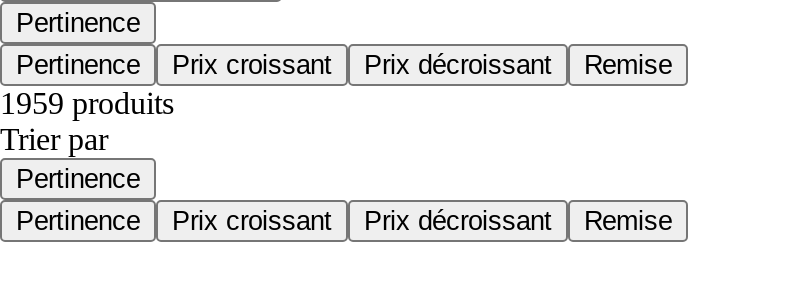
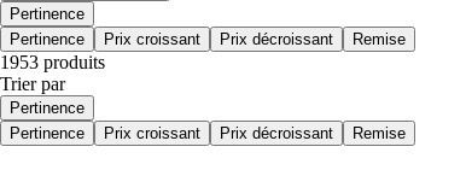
[0,87,174,121] 1959 produits -> [0,52,105,73] 1953 produits

